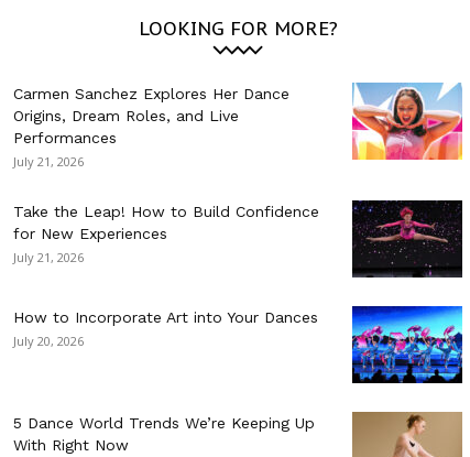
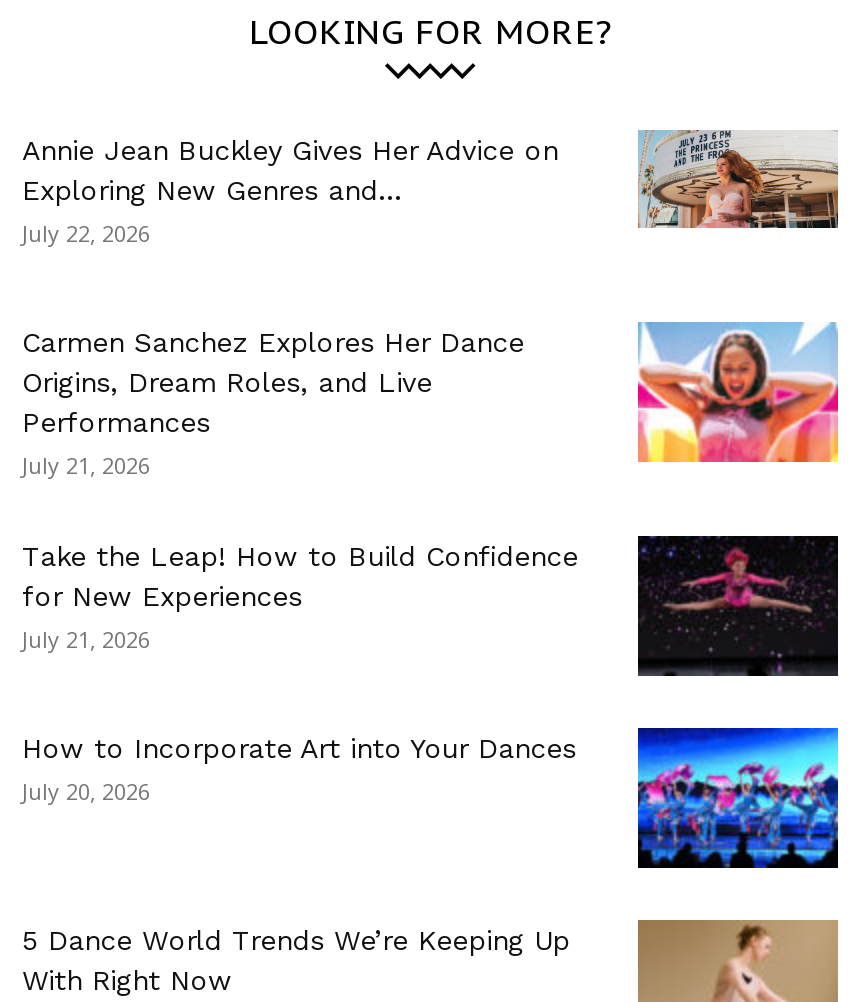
none -> [22,130,840,247] [image] | Annie Jean Buckley Gives Her Advice on | Exploring New Genres and... | July 22, 2026

